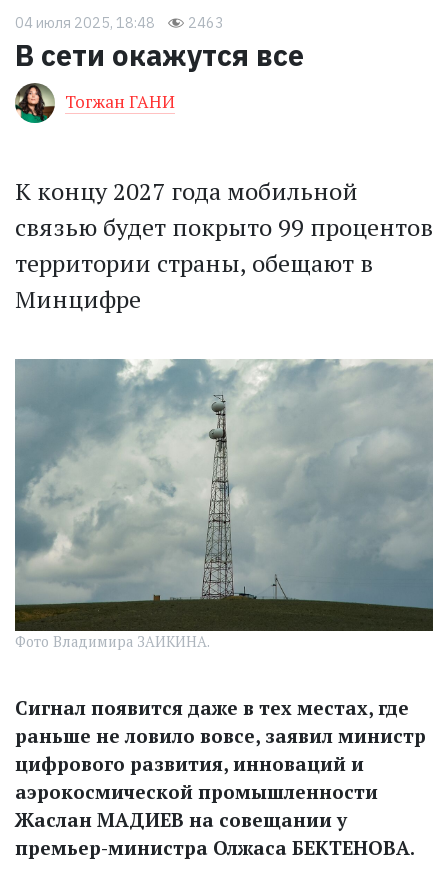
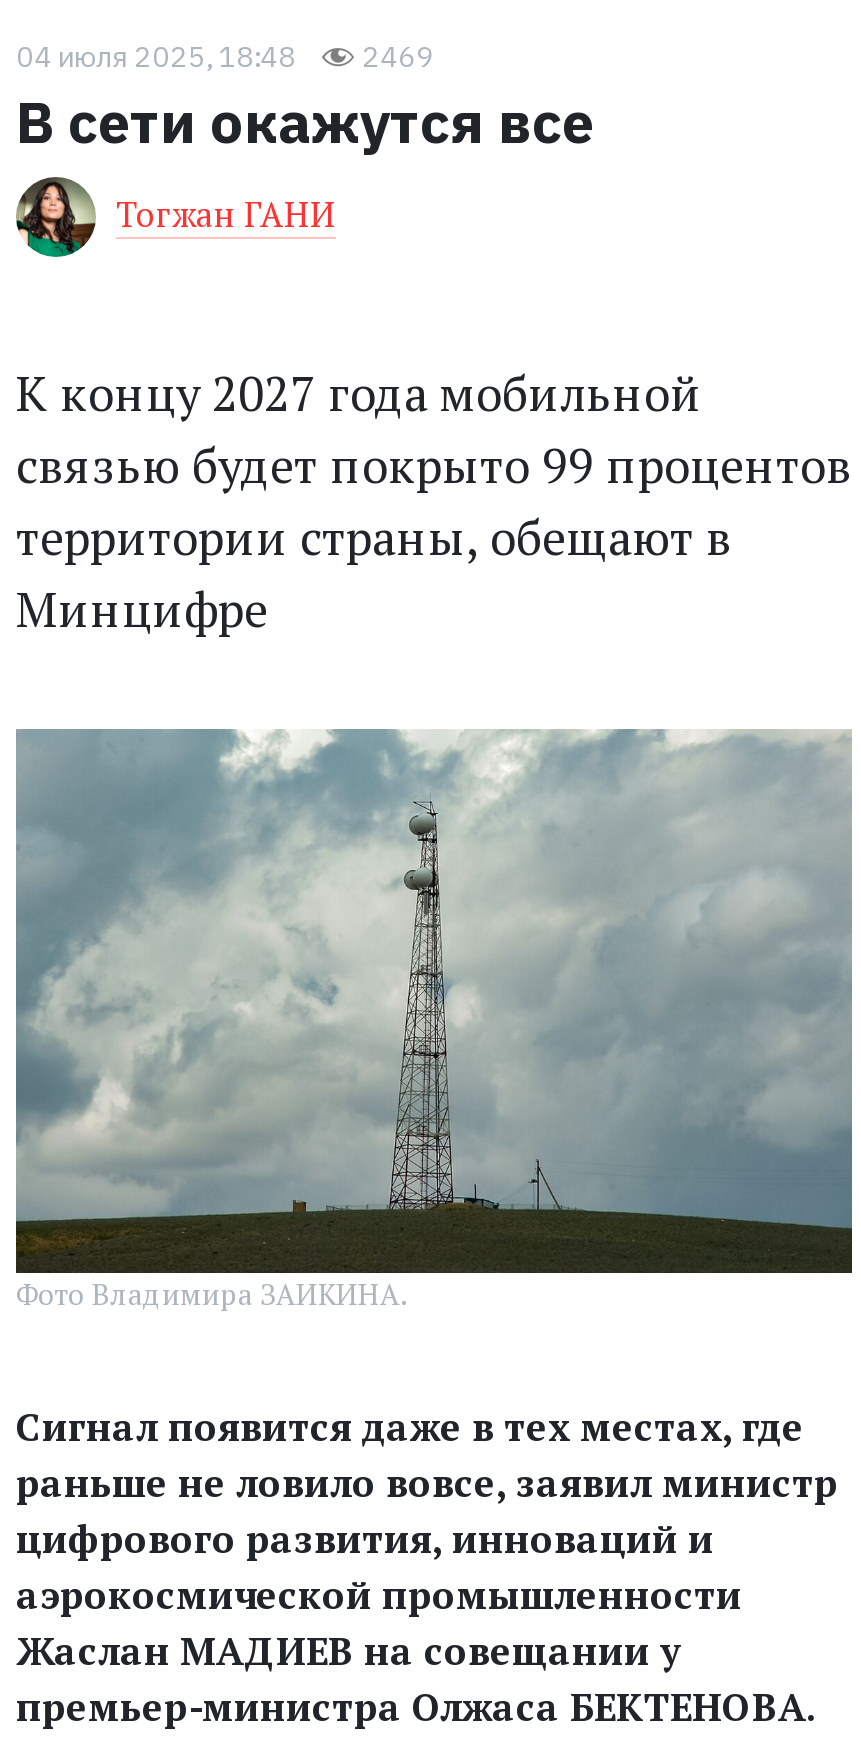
[15,13,224,32] 04 июля 2025, 18:48 2463 -> [16,36,434,74] 04 июля 2025, 18:48 2469

